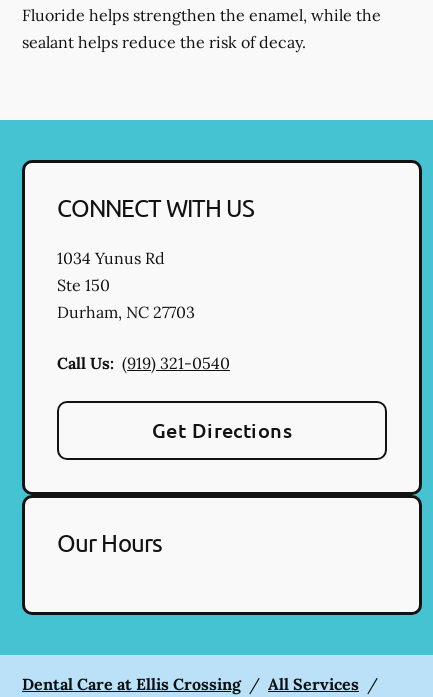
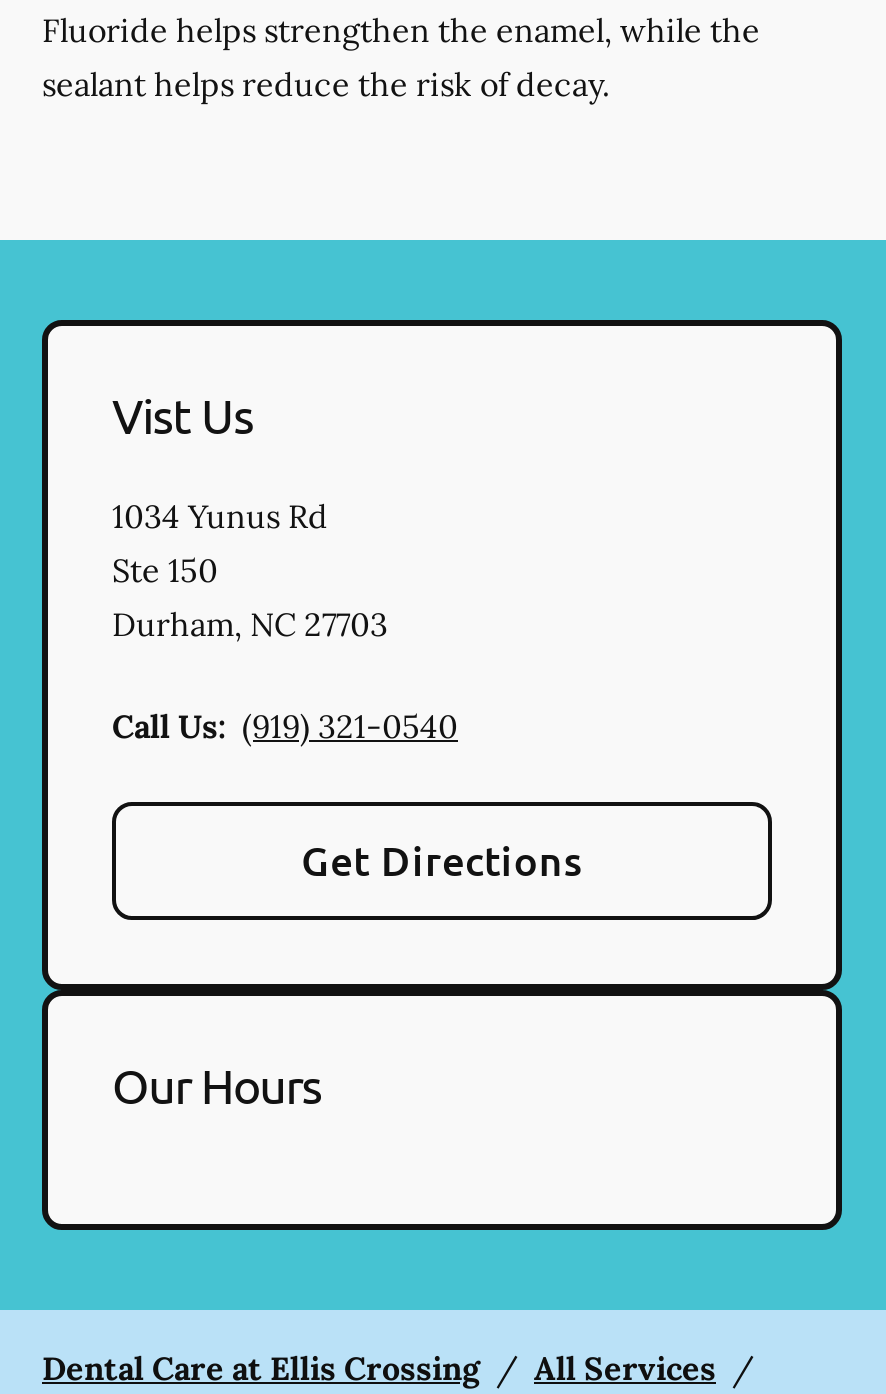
[57,192,254,221] CONNECT WITH US -> [112,385,253,443] Vist Us

